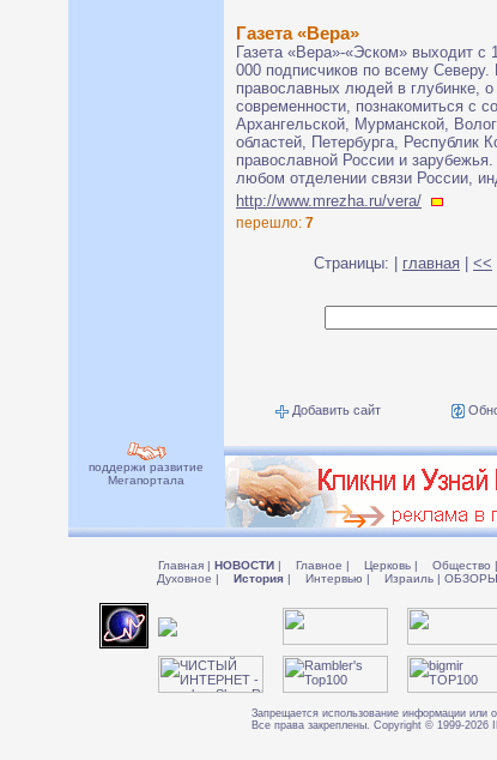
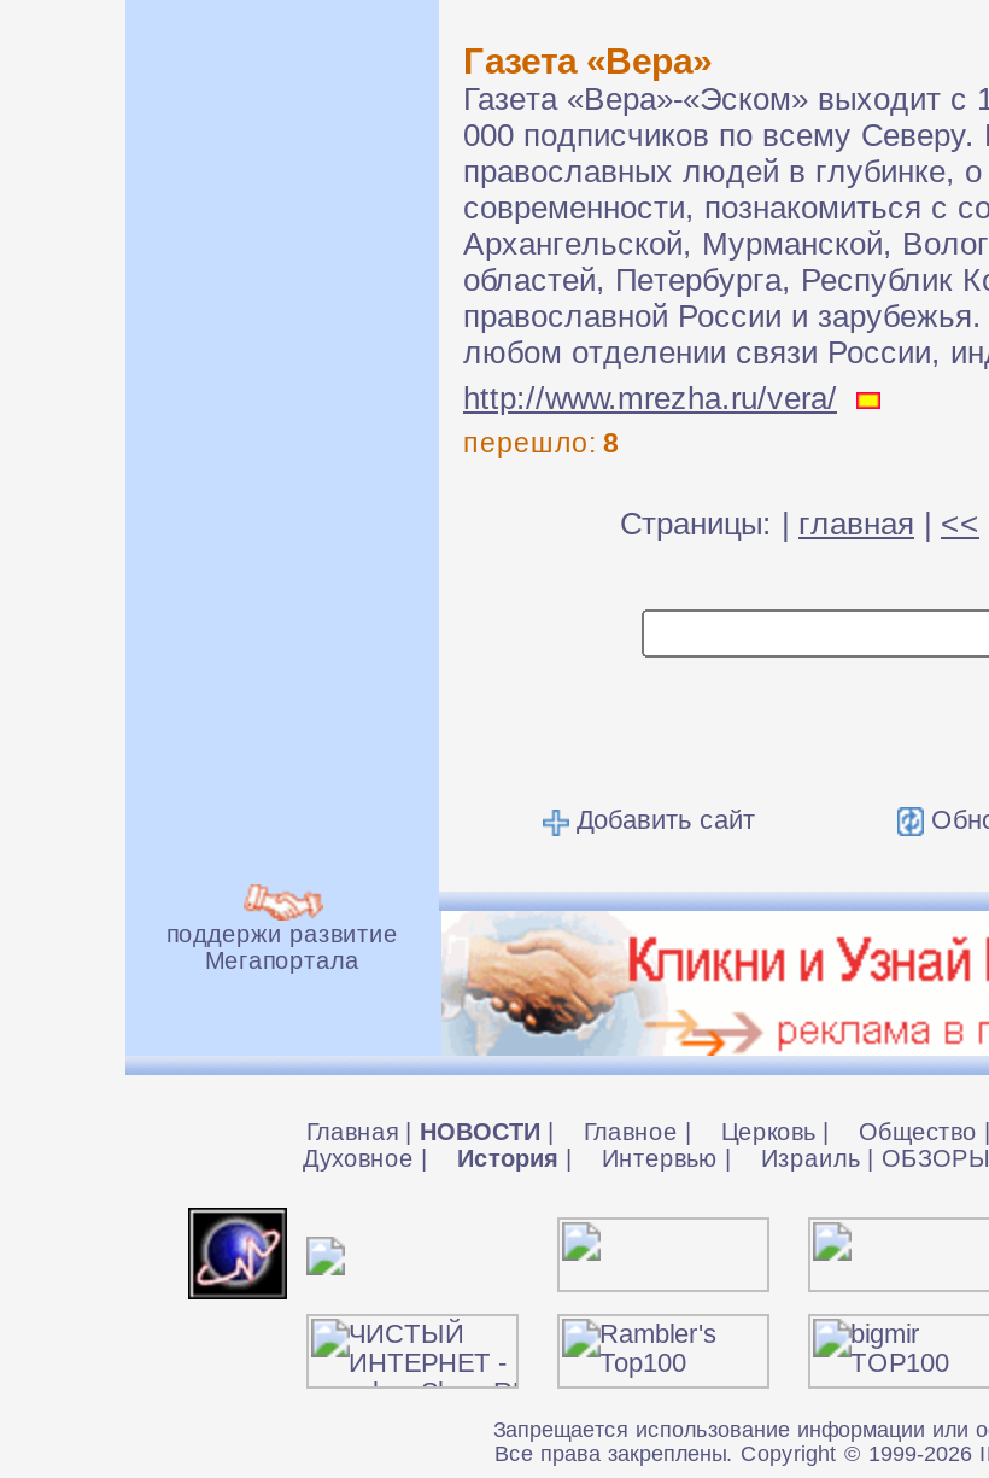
[236,215,314,230] перешло: 7 -> [463,426,620,457] перешло: 8

